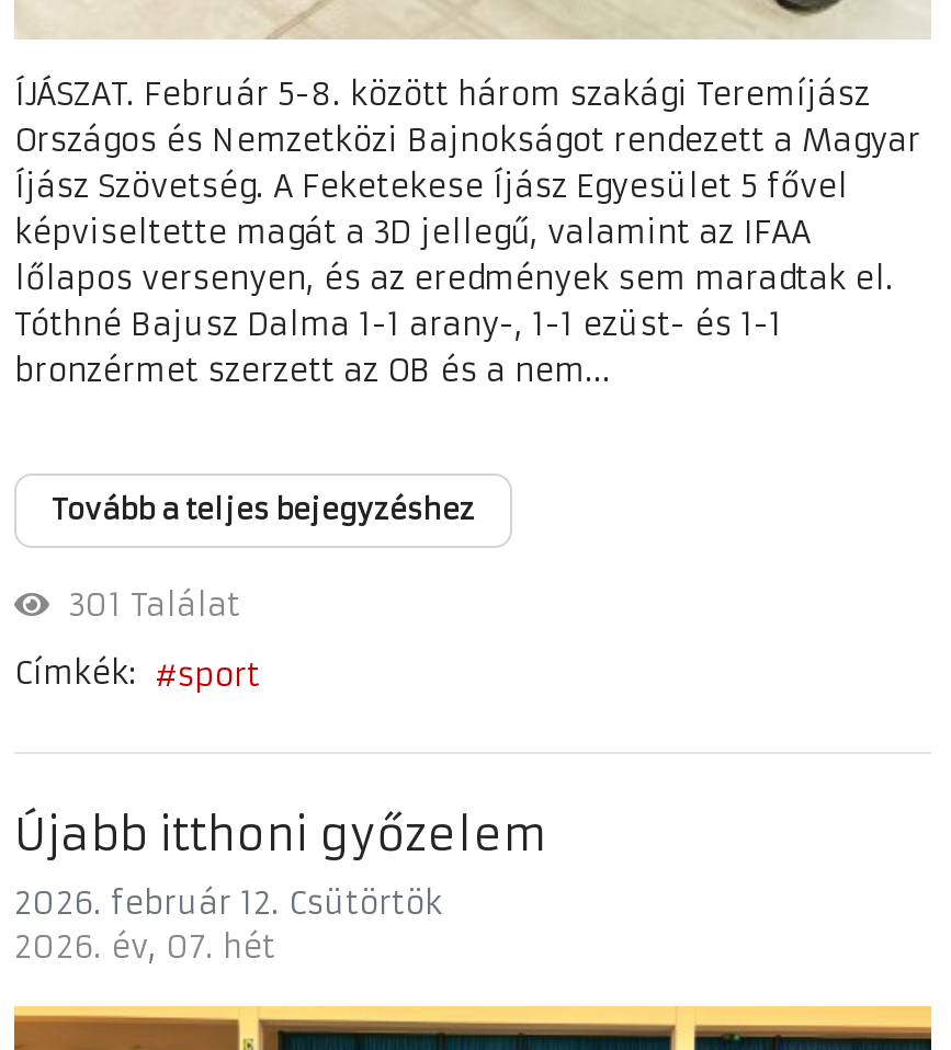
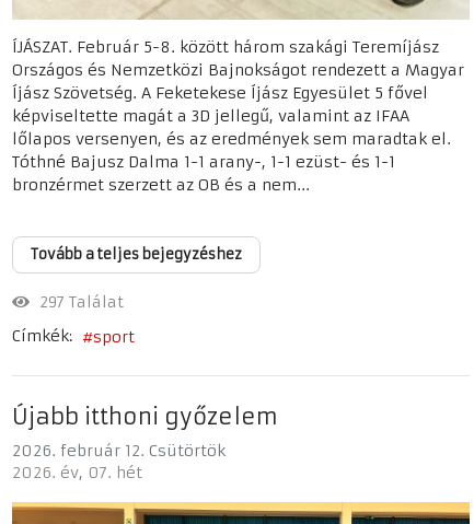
[49,586,240,625] 301 Találat -> [30,292,124,312] 297 Találat

